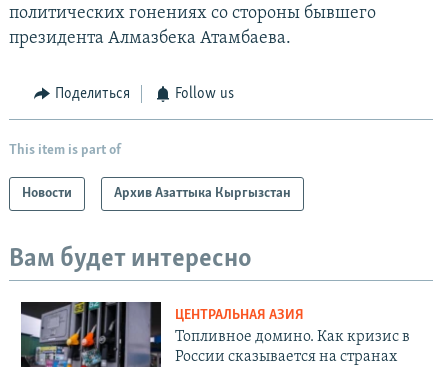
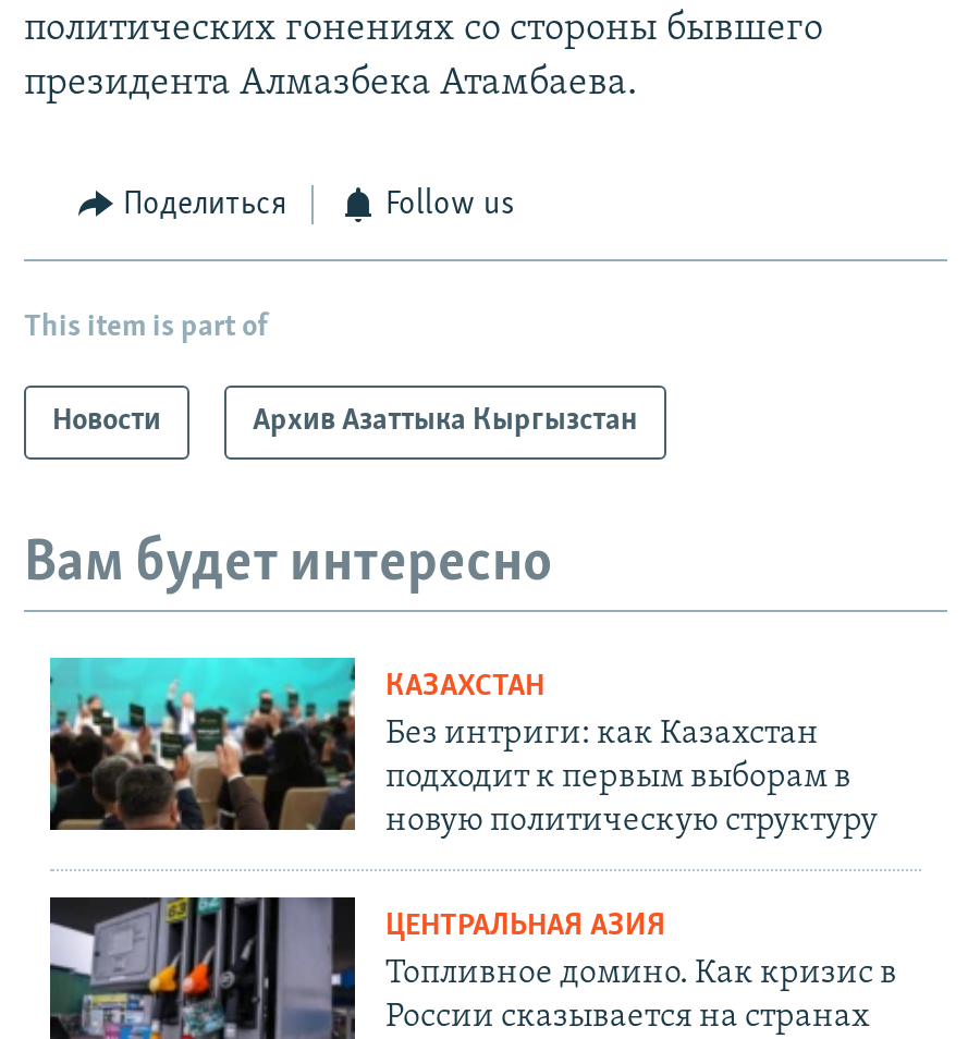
none -> [48,656,878,839] [image] | КАЗАХСТАН | Без интриги: как Казахстан | подходит к первым выборам в | новую политическую структуру

